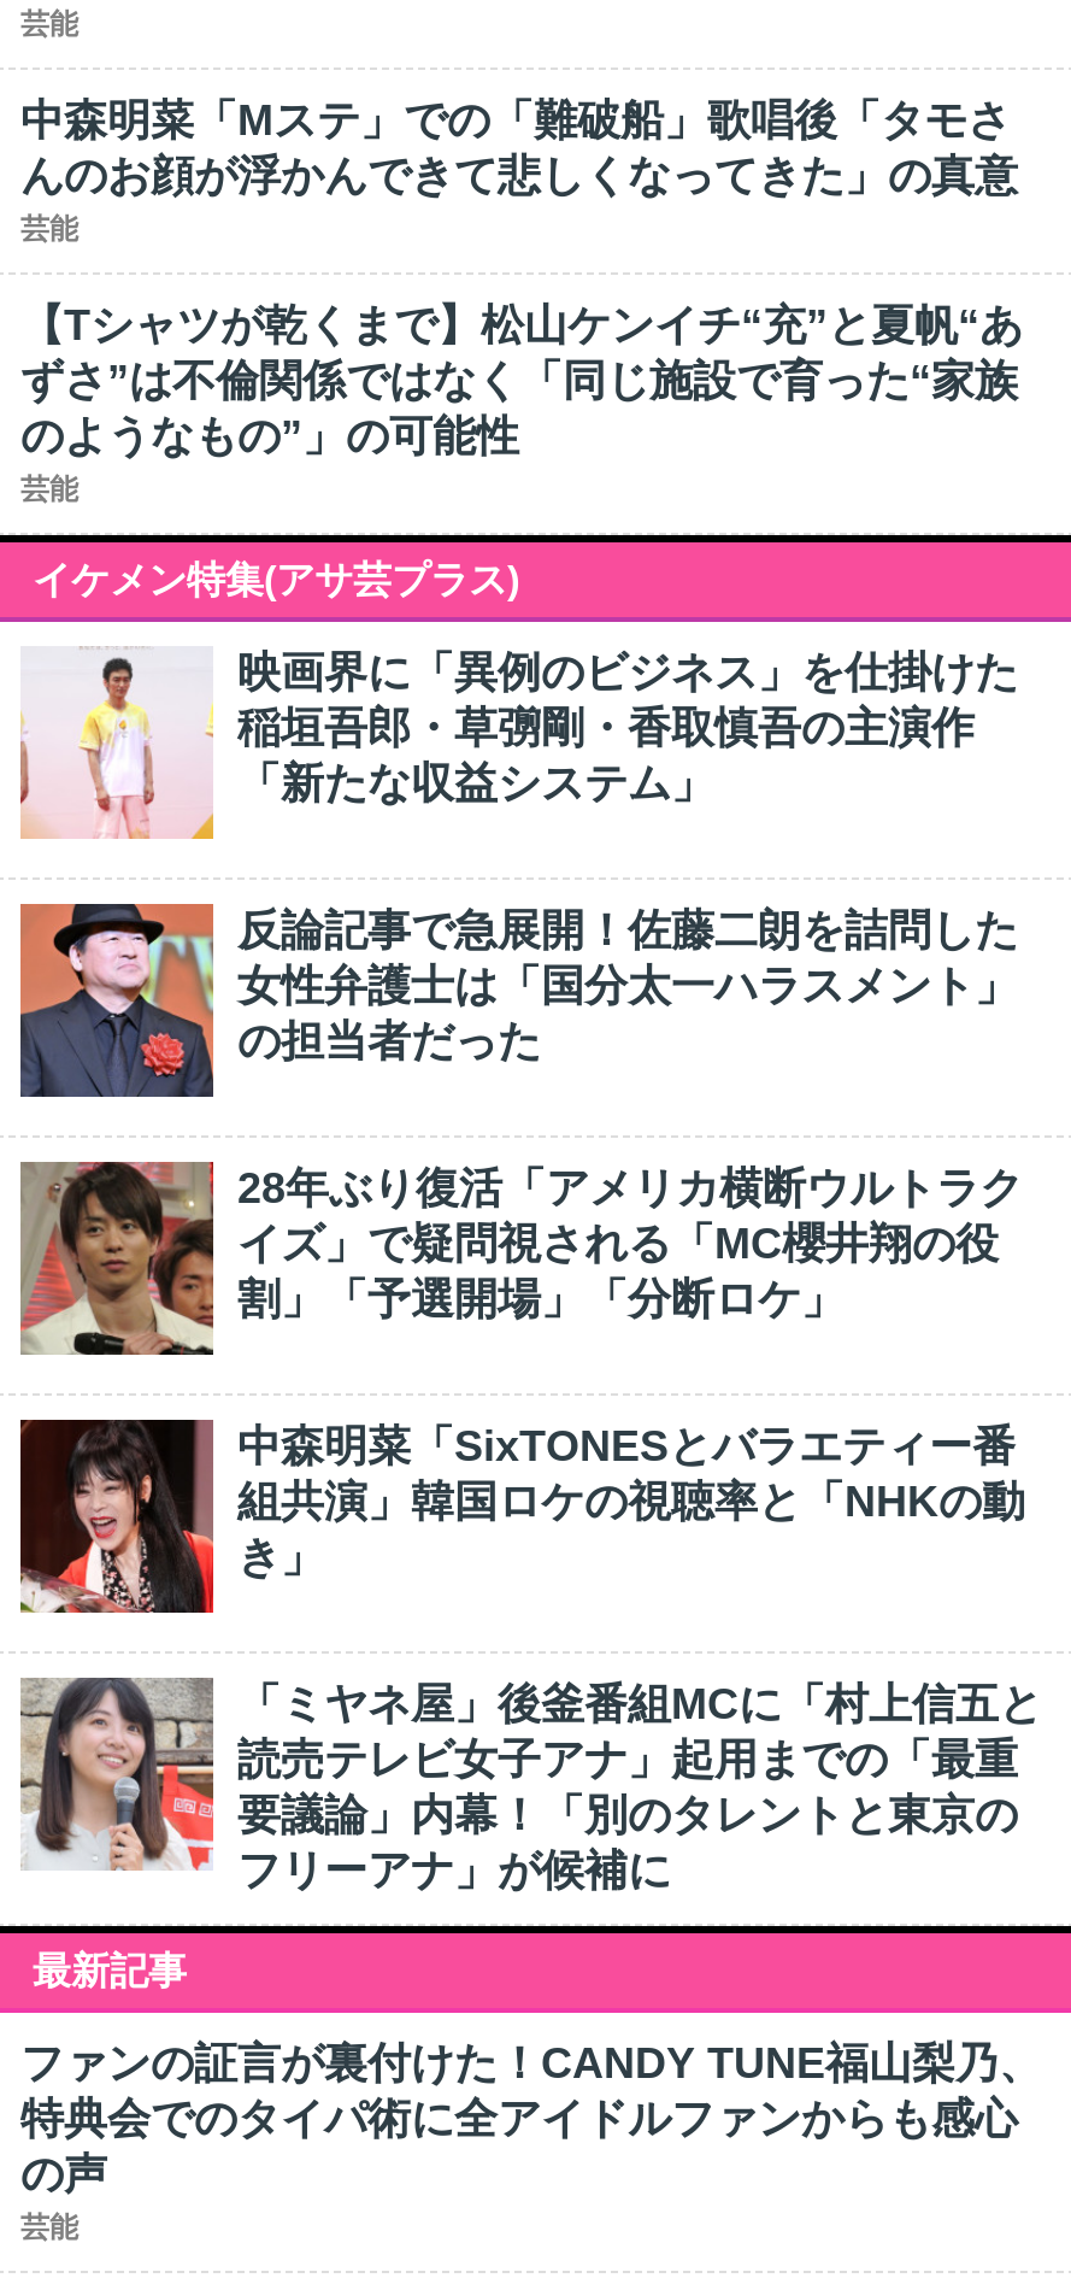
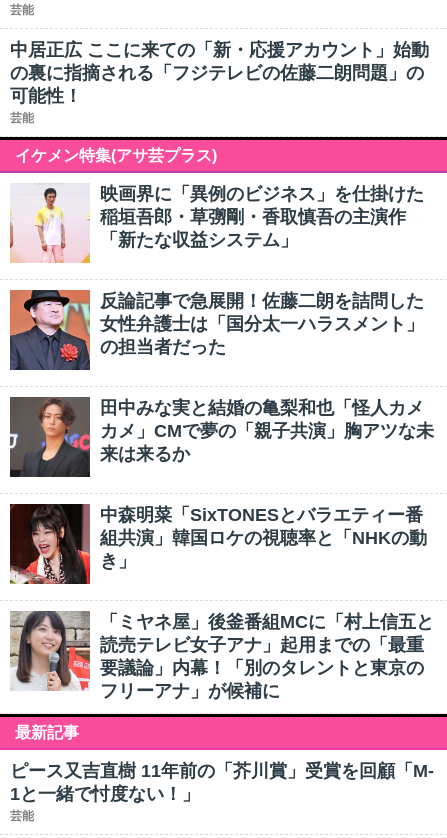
[20,96,1023,460] 中森明菜「Mステ」での「難破船」歌唱後「タモさ | んのお顔が浮かんできて悲しくなってきた」の真意 | 芸能 | 【Tシャツが乾くまで】松山ケンイチ“充”と夏帆“あ | ずさ”は不倫関係ではなく「同じ施設で育った“家族 | のようなもの”」の可能性 -> [10,40,429,106] 中居正広 ここに来ての「新・応援アカウント」始動 | の裏に指摘される「フジテレビの佐藤二朗問題」の | 可能性！
[18,1162,1023,1357] [image] | 28年ぶり復活「アメリカ横断ウルトラク | イズ」で疑問視される「MC櫻井翔の役 | 割」「予選開場」「分断ロケ」 -> [9,397,434,478] [image] | 田中みな実と結婚の亀梨和也「怪人カメ | カメ」CMで夢の「親子共演」胸アツな未 | 来は来るか
[20,2039,1042,2198] ファンの証言が裏付けた！CANDY TUNE福山梨乃、 | 特典会でのタイパ術に全アイドルファンからも感心 | の声 -> [10,761,434,804] ピース又吉直樹 11年前の「芥川賞」受賞を回顧「M- | 1と一緒で忖度ない！」

